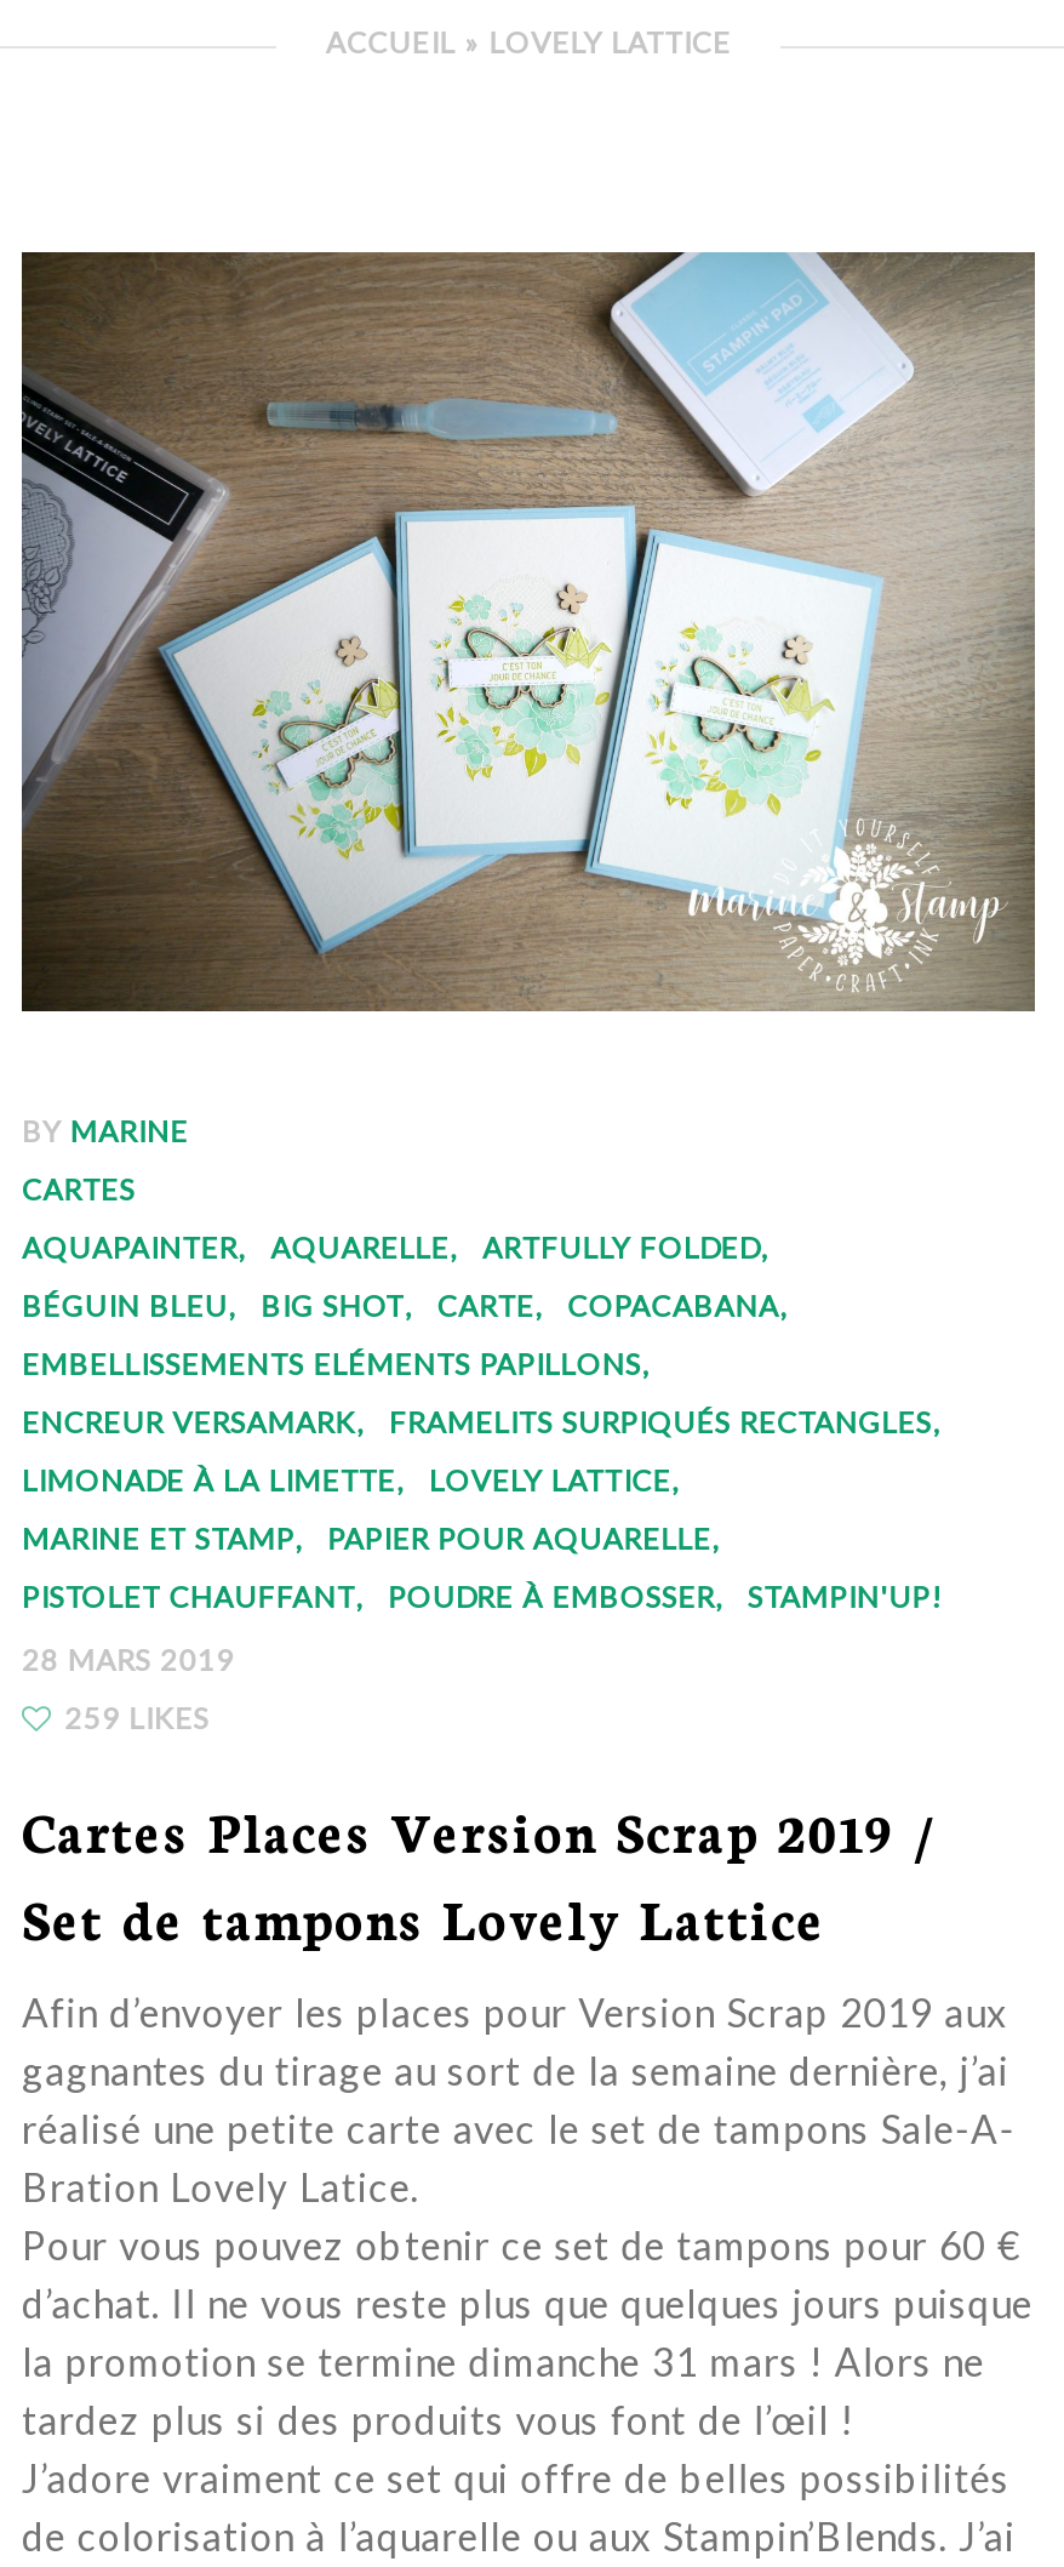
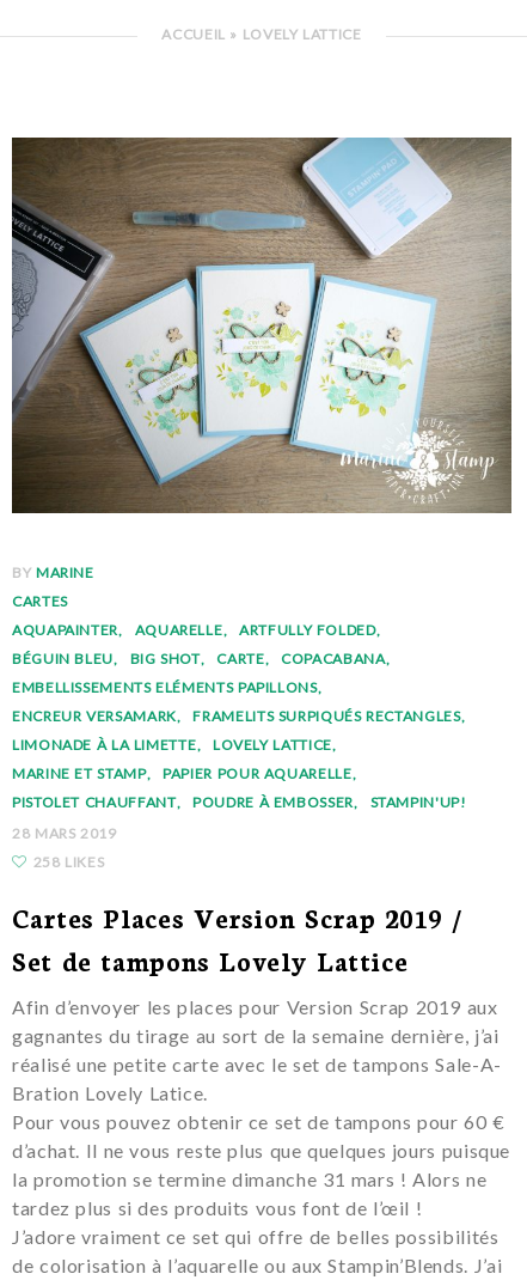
[64,1700,209,1737] 259 LIKES -> [33,852,104,870] 258 LIKES

